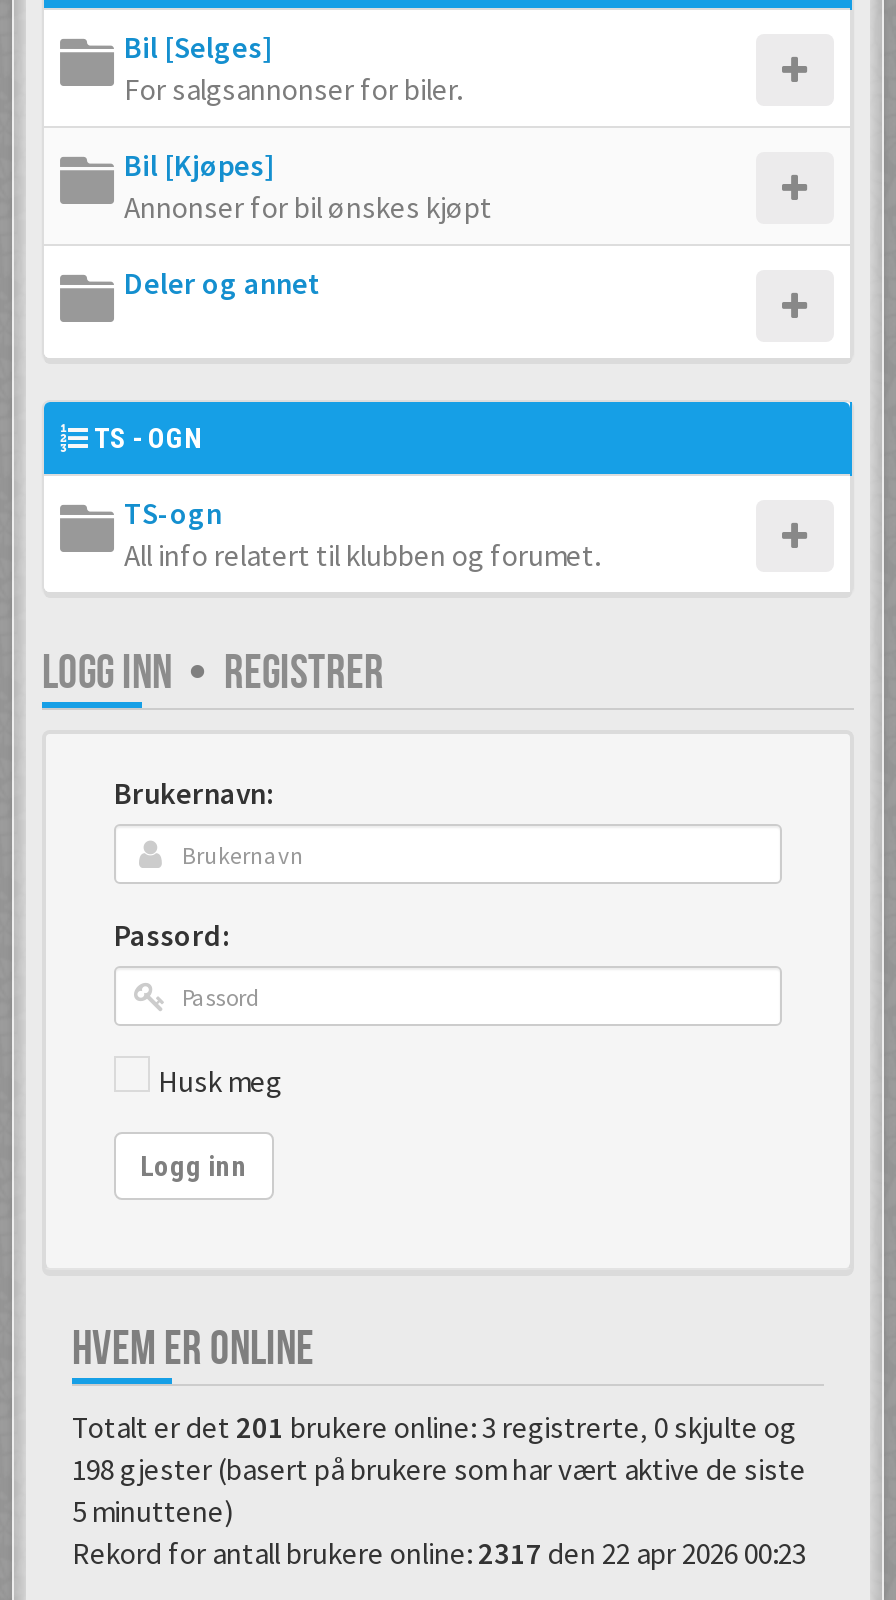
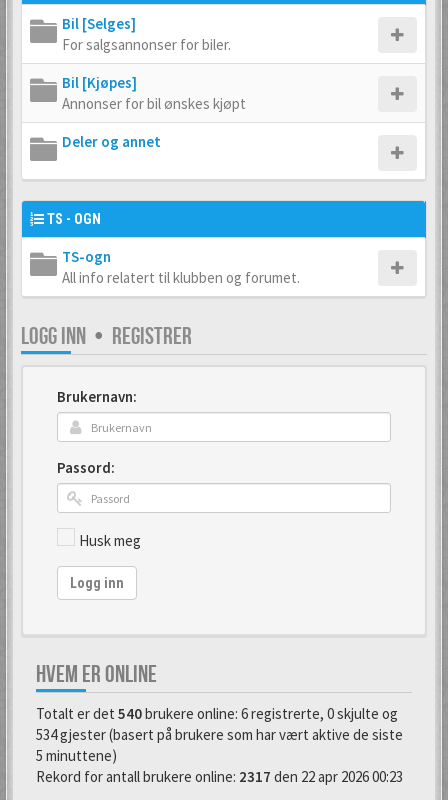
[72,1408,796,1446] Totalt er det 201 brukere online: 3 registrerte, 0 skjulte og -> [36,704,398,723] Totalt er det 540 brukere online: 6 registrerte, 0 skjulte og
[72,1450,806,1488] 198 gjester (basert på brukere som har vært aktive de siste -> [36,725,403,744] 534 gjester (basert på brukere som har vært aktive de siste

